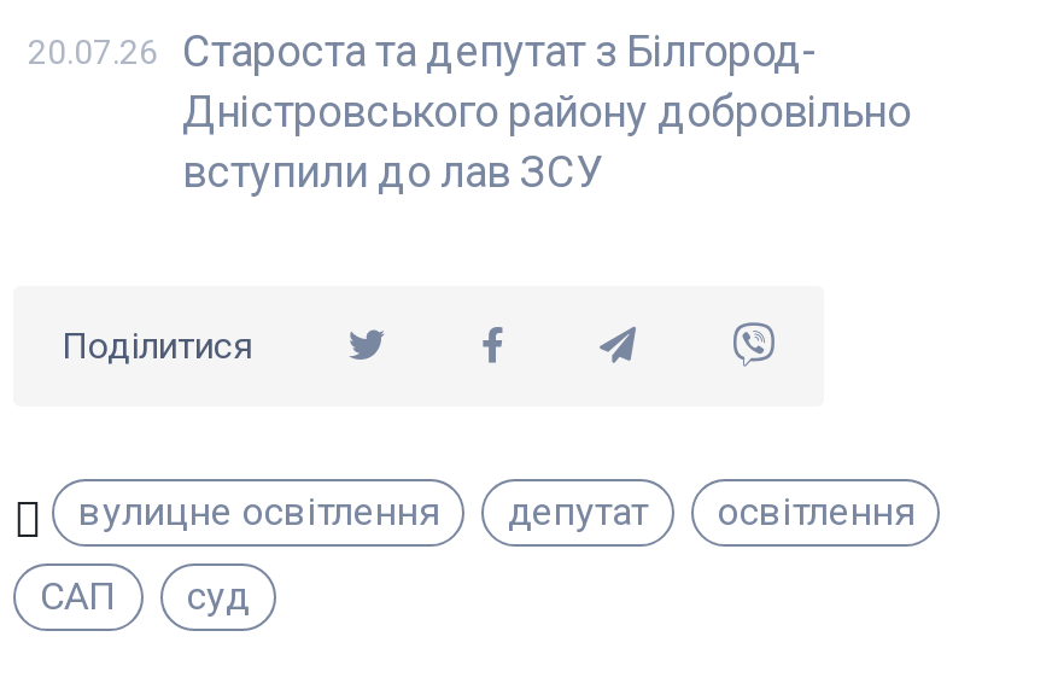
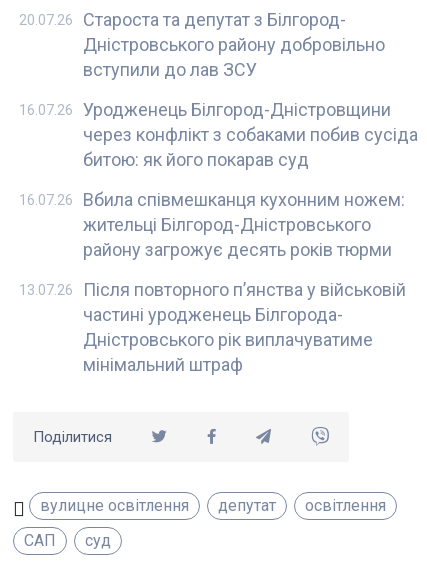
none -> [19,102,73,118] 16.07.26
none -> [19,192,73,208] 16.07.26
none -> [19,282,73,298] 13.07.26
none -> [83,99,418,170] Уродженець Білгород-Дністровщини | через конфлікт з собаками побив сусіда | битою: як його покарав суд
none -> [83,189,405,260] Вбила співмешканця кухонним ножем: | жительці Білгород-Дністровського | району загрожує десять років тюрми
none -> [83,279,406,375] Після повторного п’янства у військовій | частині уродженець Білгорода- | Дністровського рік виплачуватиме | мінімальний штраф

